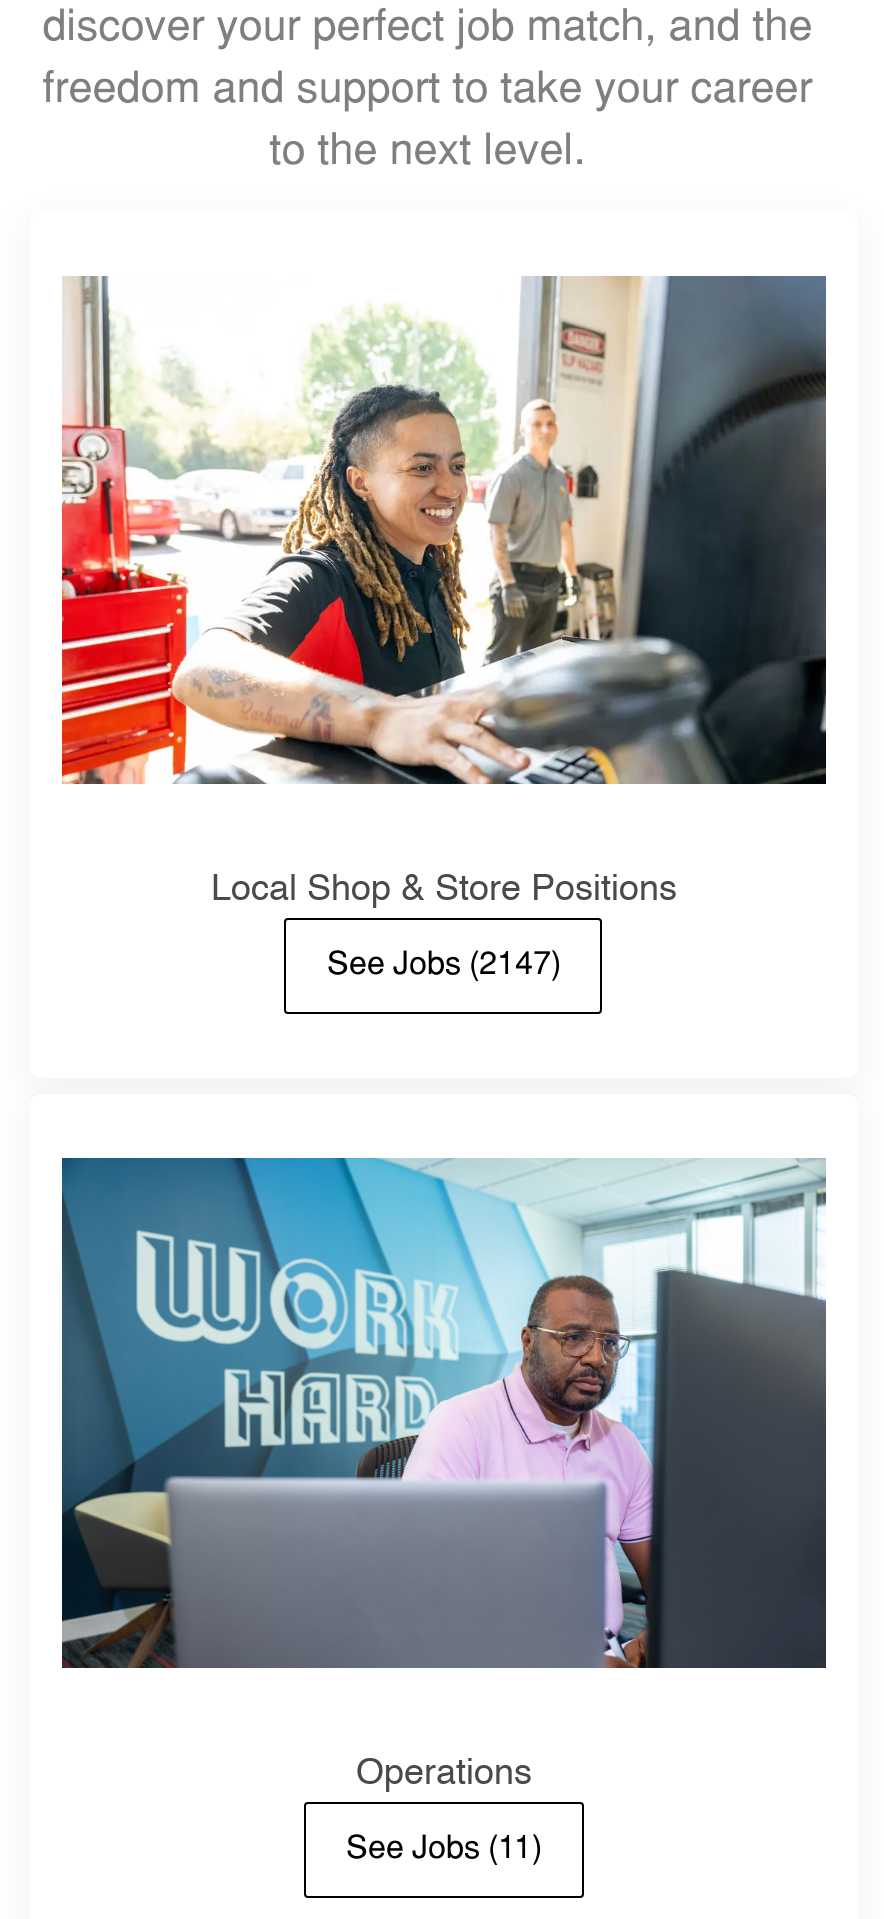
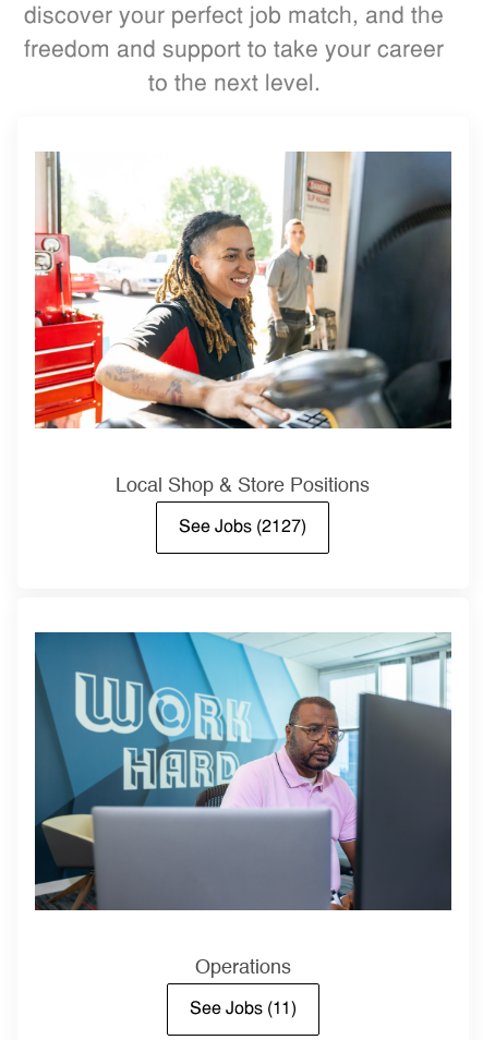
[327,951,561,983] See Jobs (2147) -> [179,519,307,537] See Jobs (2127)

